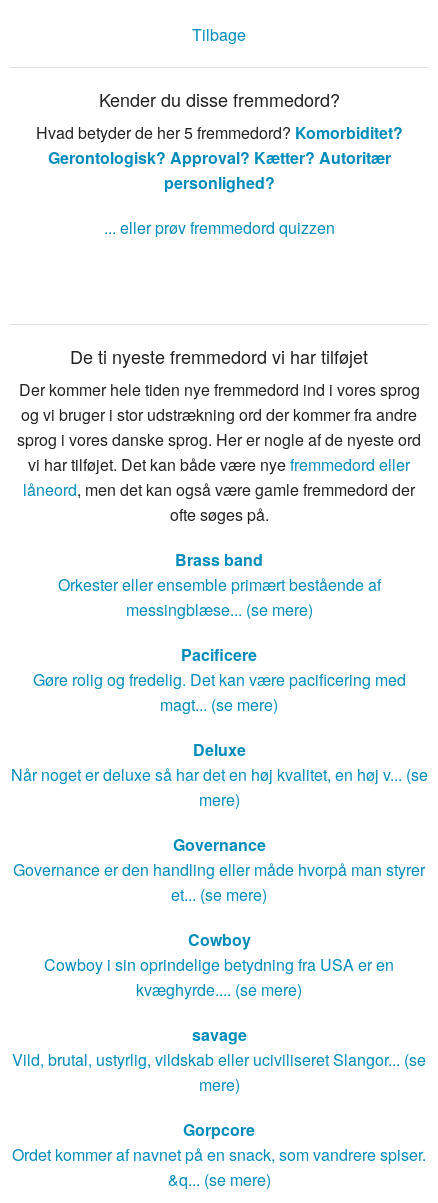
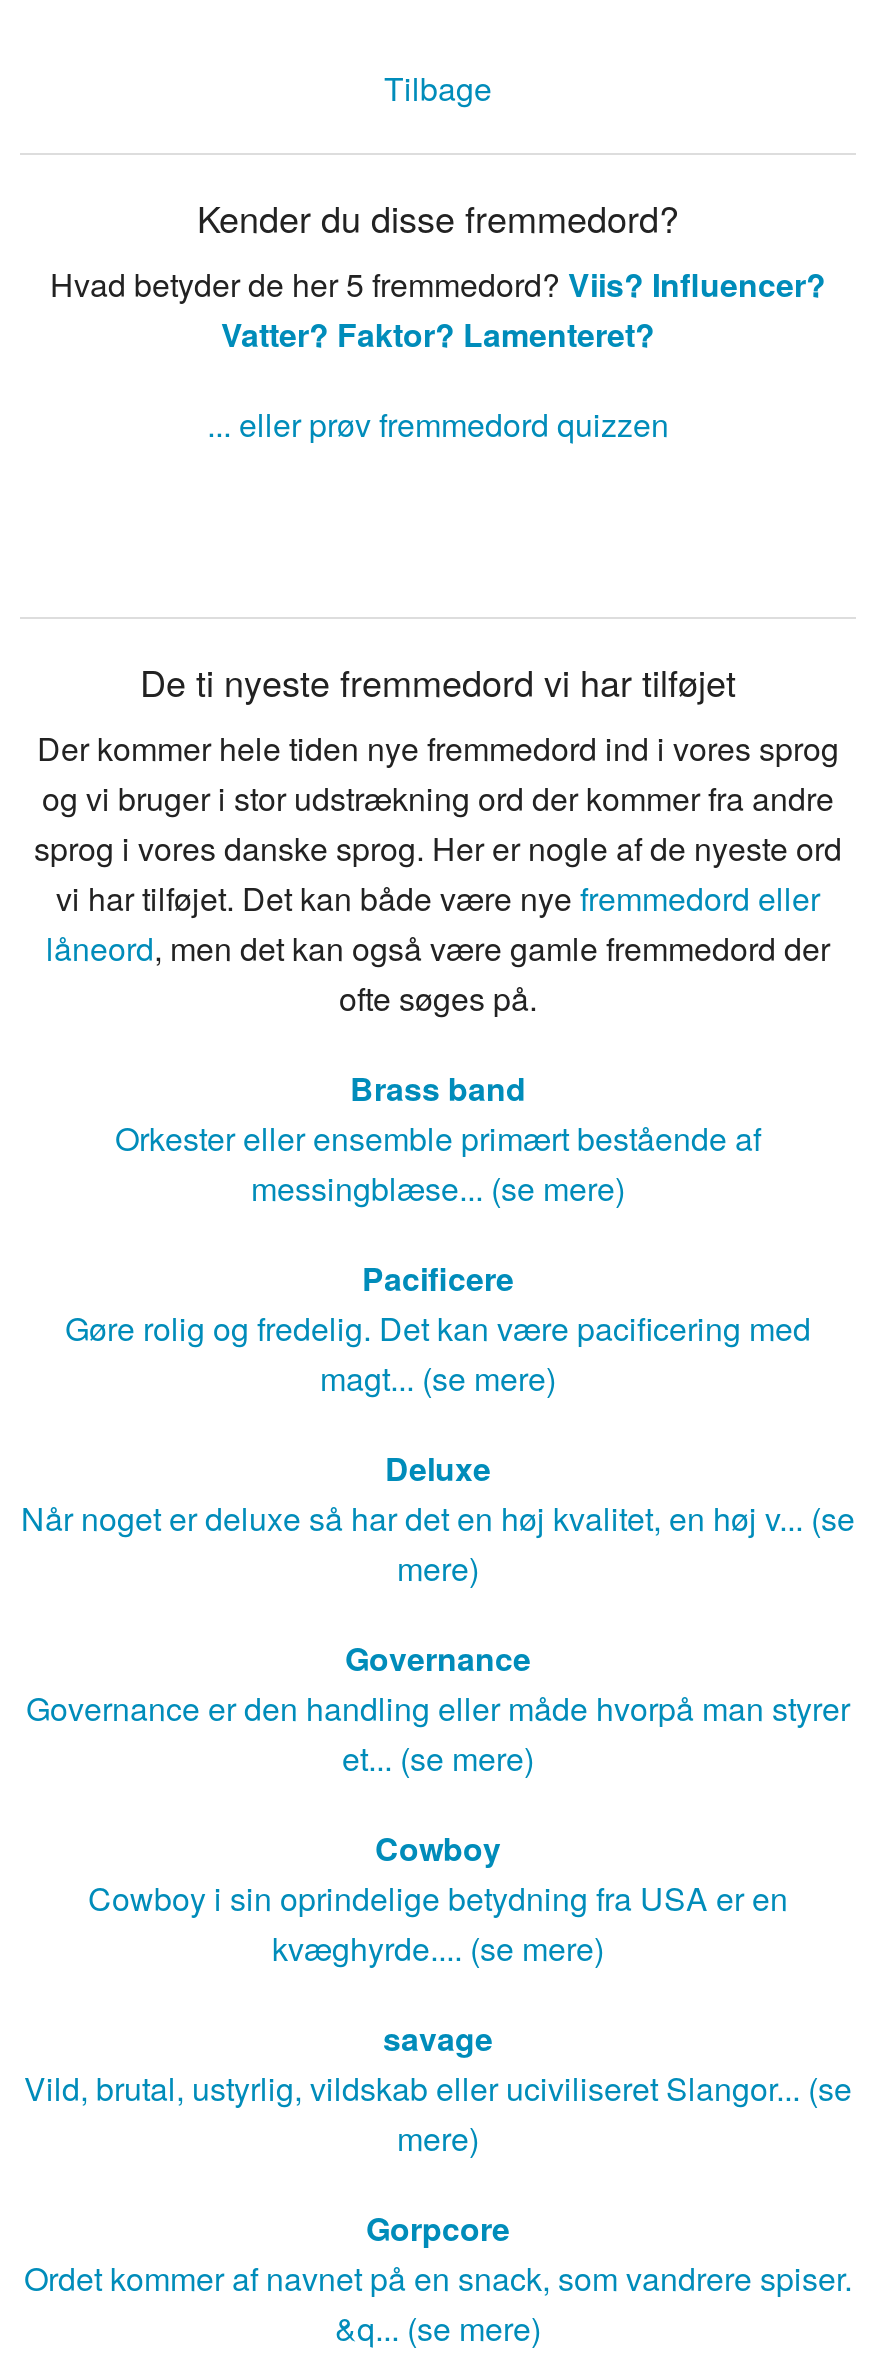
[35,121,402,194] Hvad betyder de her 5 fremmedord? Komorbiditet? | Gerontologisk? Approval? Kætter? Autoritær | personlighed? -> [50,262,826,358] Hvad betyder de her 5 fremmedord? Viis? Influencer? | Vatter? Faktor? Lamenteret?

